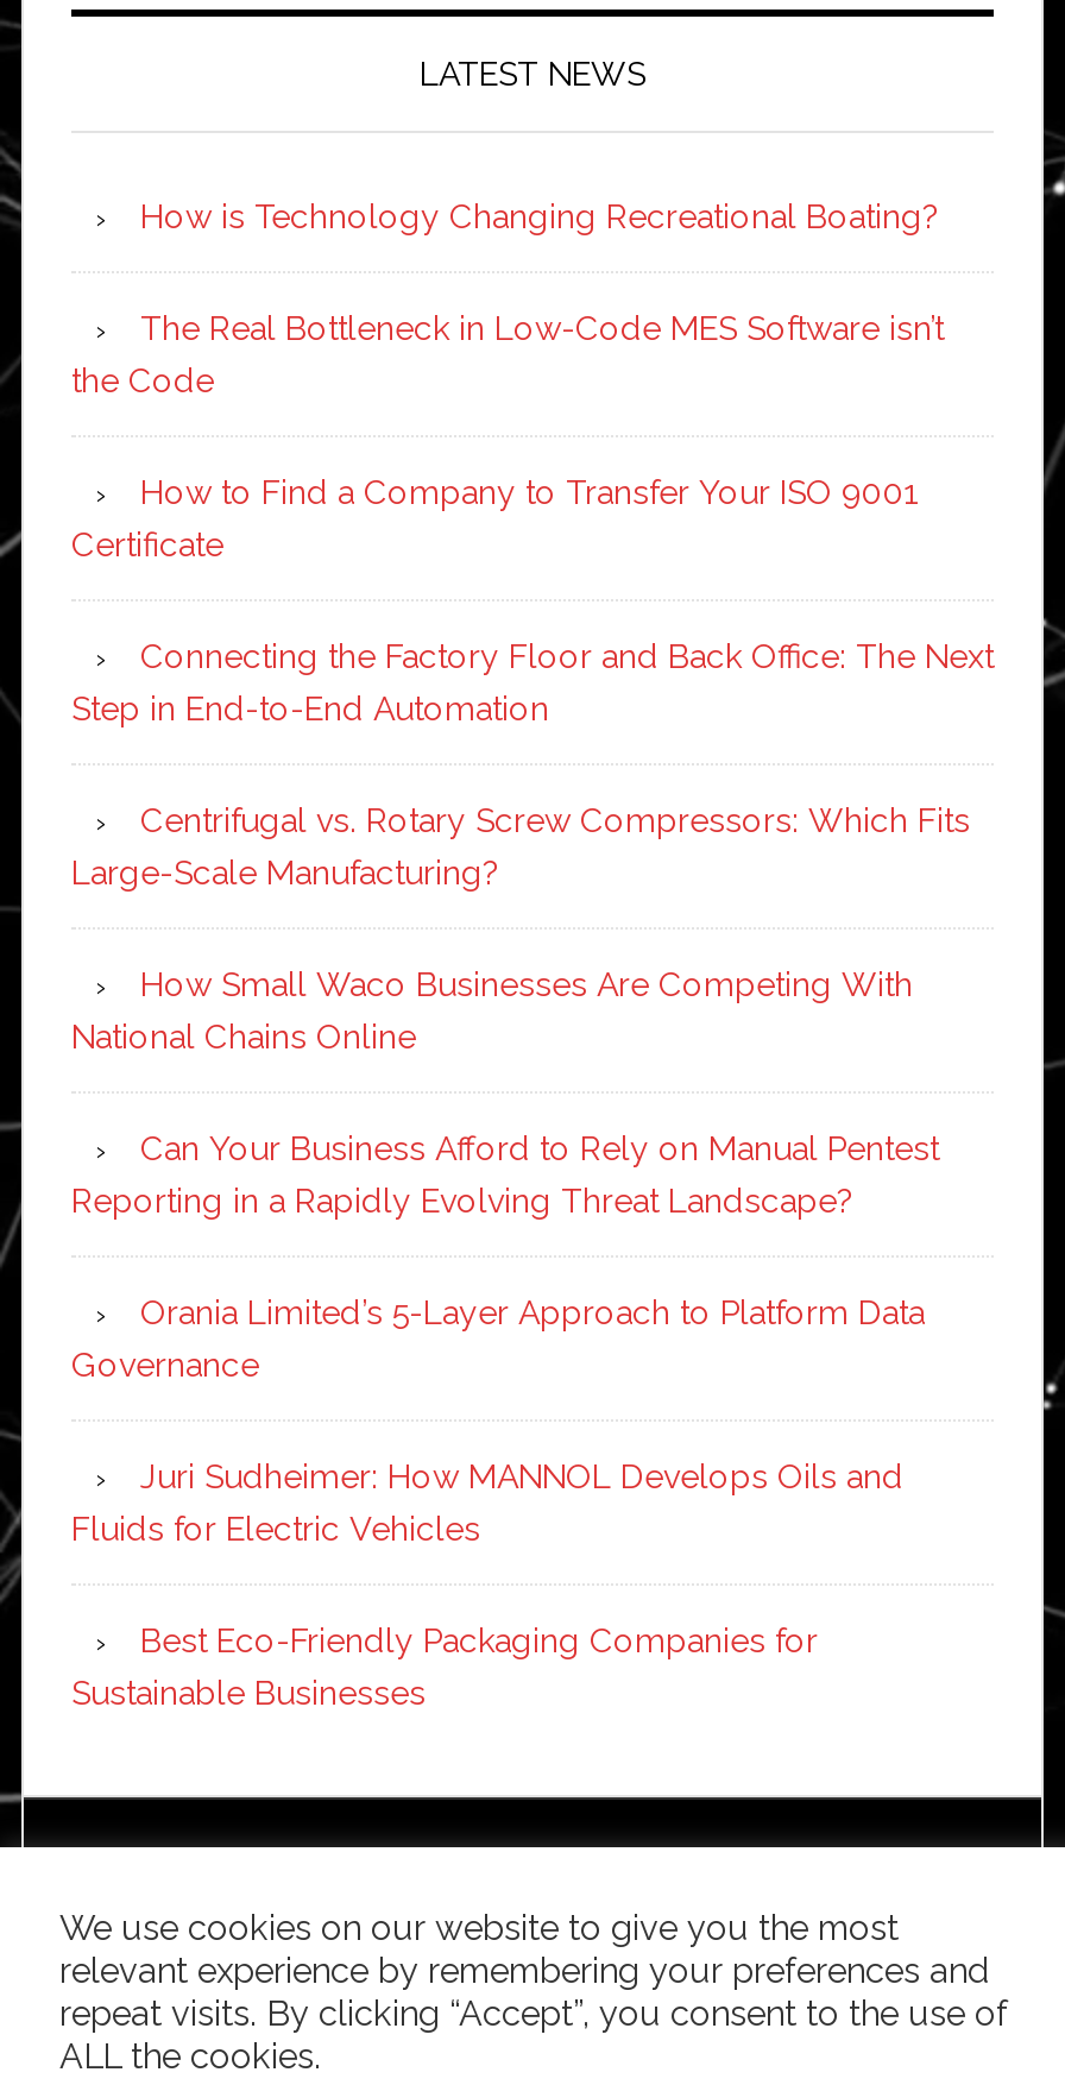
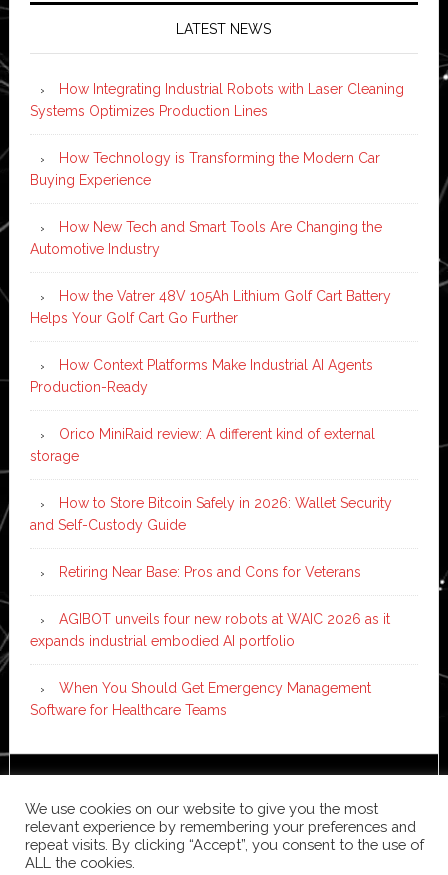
[140,197,939,235] How is Technology Changing Recreational Boating? -> [30,81,404,119] How Integrating Industrial Robots with Laser Cleaning | Systems Optimizes Production Lines
[71,309,944,399] The Real Bottleneck in Low-Code MES Software isn’t | the Code -> [30,150,380,188] How Technology is Transforming the Modern Car | Buying Experience
[71,473,918,563] How to Find a Company to Transfer Your ISO 9001 | Certificate -> [30,219,382,257] How New Tech and Smart Tools Are Changing the | Automotive Industry
[71,637,994,727] Connecting the Factory Floor and Back Office: The Next | Step in End-to-End Automation -> [30,288,391,326] How the Vatrer 48V 105Ah Lithium Golf Cart Battery | Helps Your Golf Cart Go Further
[71,801,970,891] Centrifugal vs. Rotary Screw Compressors: Which Fits | Large-Scale Manufacturing? -> [30,357,373,395] How Context Platforms Make Industrial AI Agents | Production-Ready
[71,965,913,1055] How Small Waco Businesses Are Competing With | National Chains Online -> [30,426,375,464] Orico MiniRaid review: A different kind of external | storage
[71,1129,939,1219] Can Your Business Afford to Rely on Manual Pentest | Reporting in a Rapidly Evolving Threat Landscape? -> [30,495,392,533] How to Store Bitcoin Safely in 2026: Wallet Security | and Self-Custody Guide
[71,1293,925,1383] Orania Limited’s 5-Layer Approach to Platform Data | Governance -> [59,564,361,580] Retiring Near Base: Pros and Cons for Veterans
[71,1457,903,1547] Juri Sudheimer: How MANNOL Develops Oils and | Fluids for Electric Vehicles -> [30,611,390,649] AGIBOT unveils four new robots at WAIC 2026 as it | expands industrial embodied AI portfolio
[71,1621,818,1712] Best Eco-Friendly Packaging Companies for | Sustainable Businesses -> [30,680,371,718] When You Should Get Emergency Management | Software for Healthcare Teams

